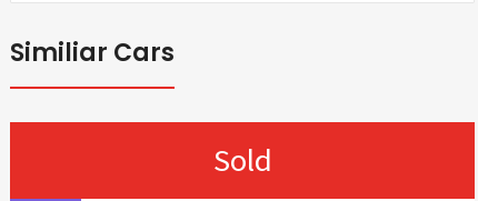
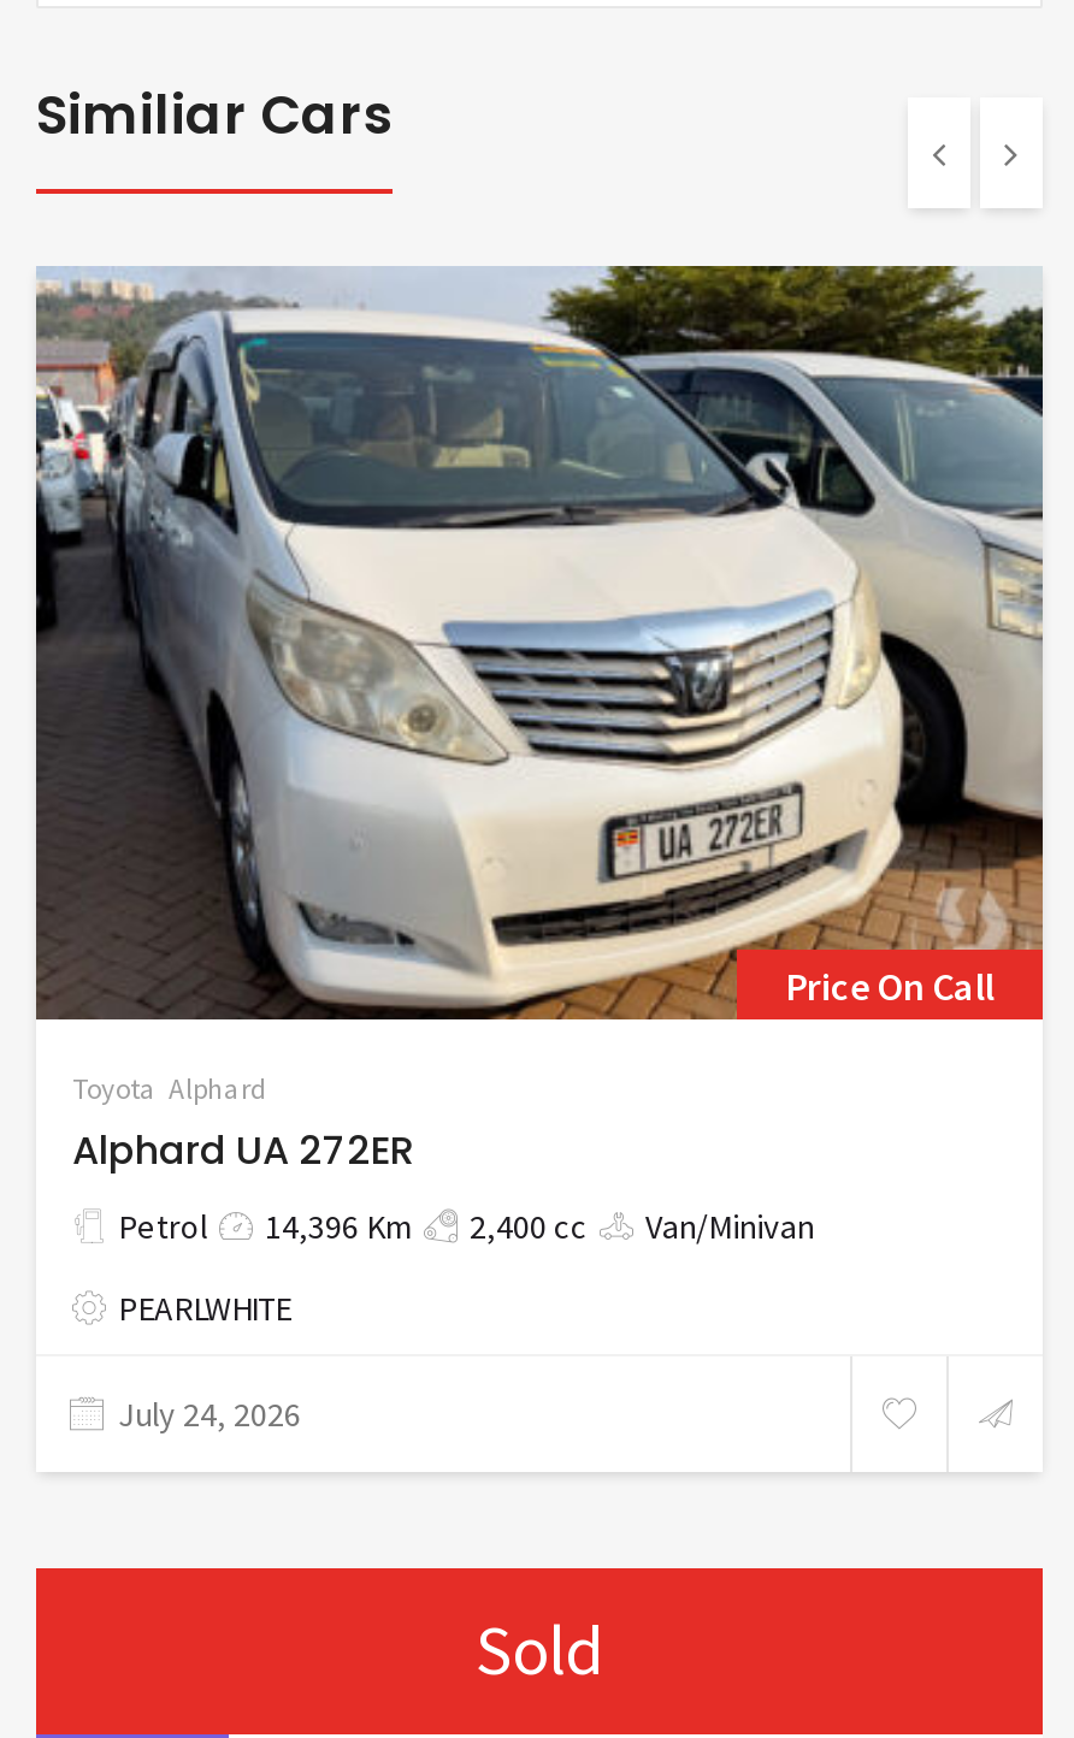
none -> [34,265,1045,1436] [image] | Price On Call | Toyota Alphard | Alphard UA 272ER | Petrol | 14,396 Km | 2,400 cc | Van/Minivan | PEARLWHITE | July 24, 2026

